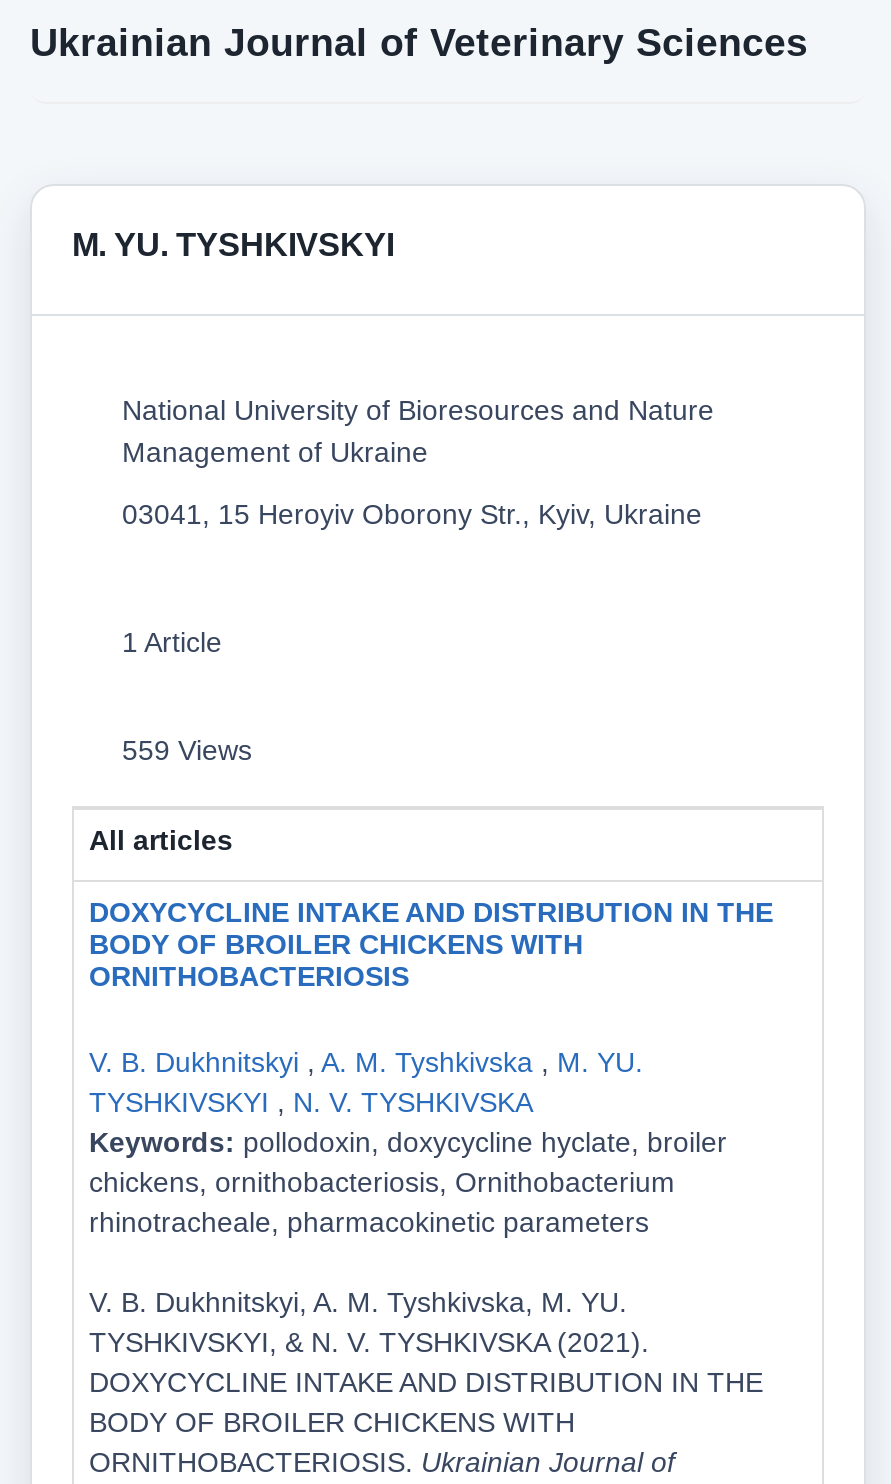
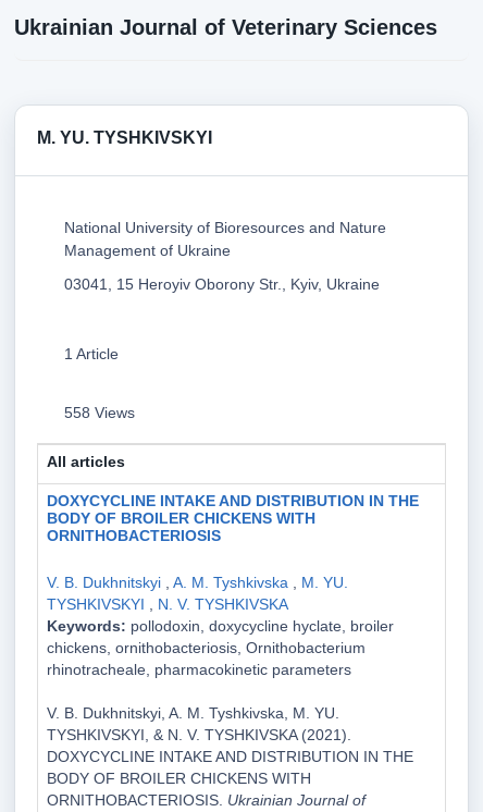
[122,735,252,767] 559 Views -> [64,404,135,422] 558 Views

